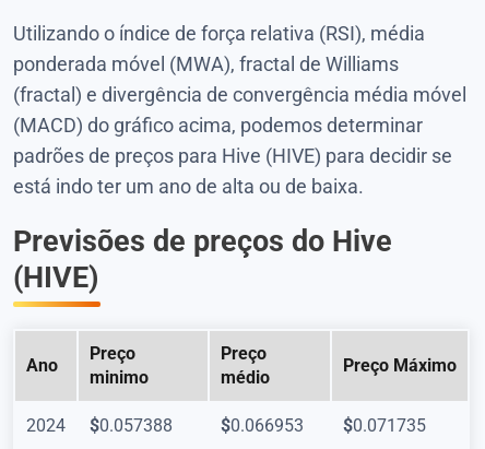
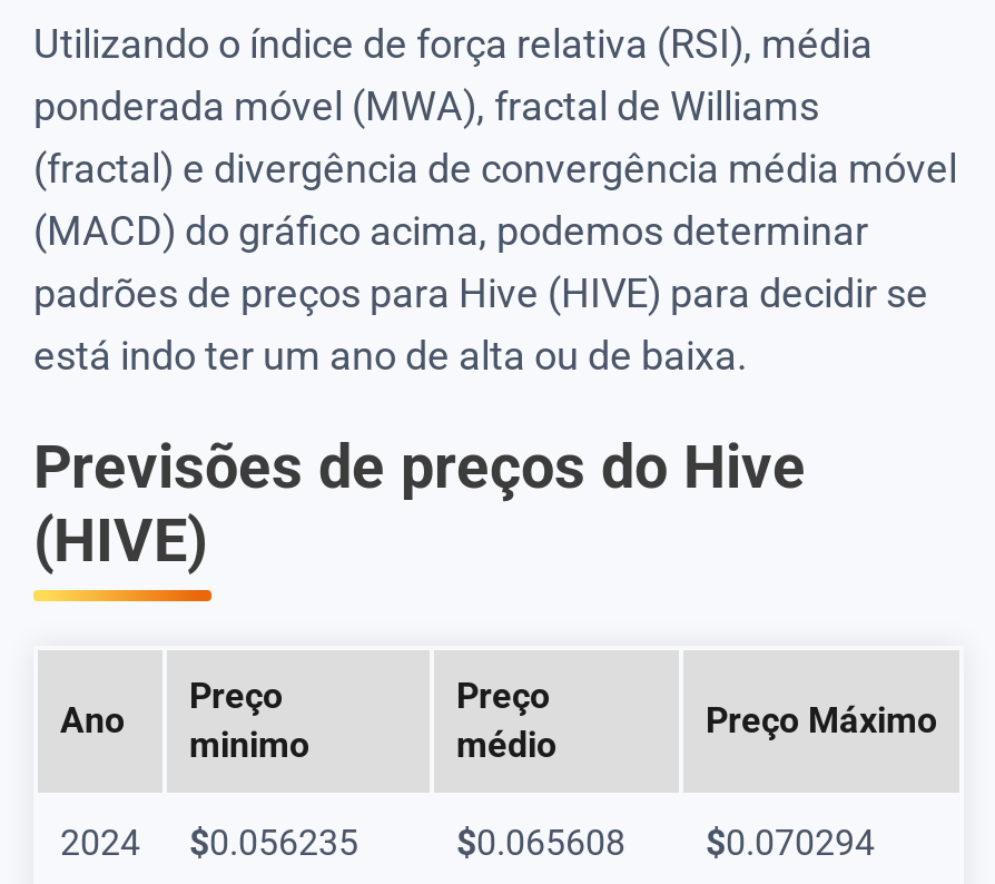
[26,415,173,436] 2024 $0.057388 -> [60,821,358,864] 2024 $0.056235
[221,415,304,436] $0.066953 -> [456,821,625,864] $0.065608
[343,415,426,436] $0.071735 -> [706,821,875,864] $0.070294

